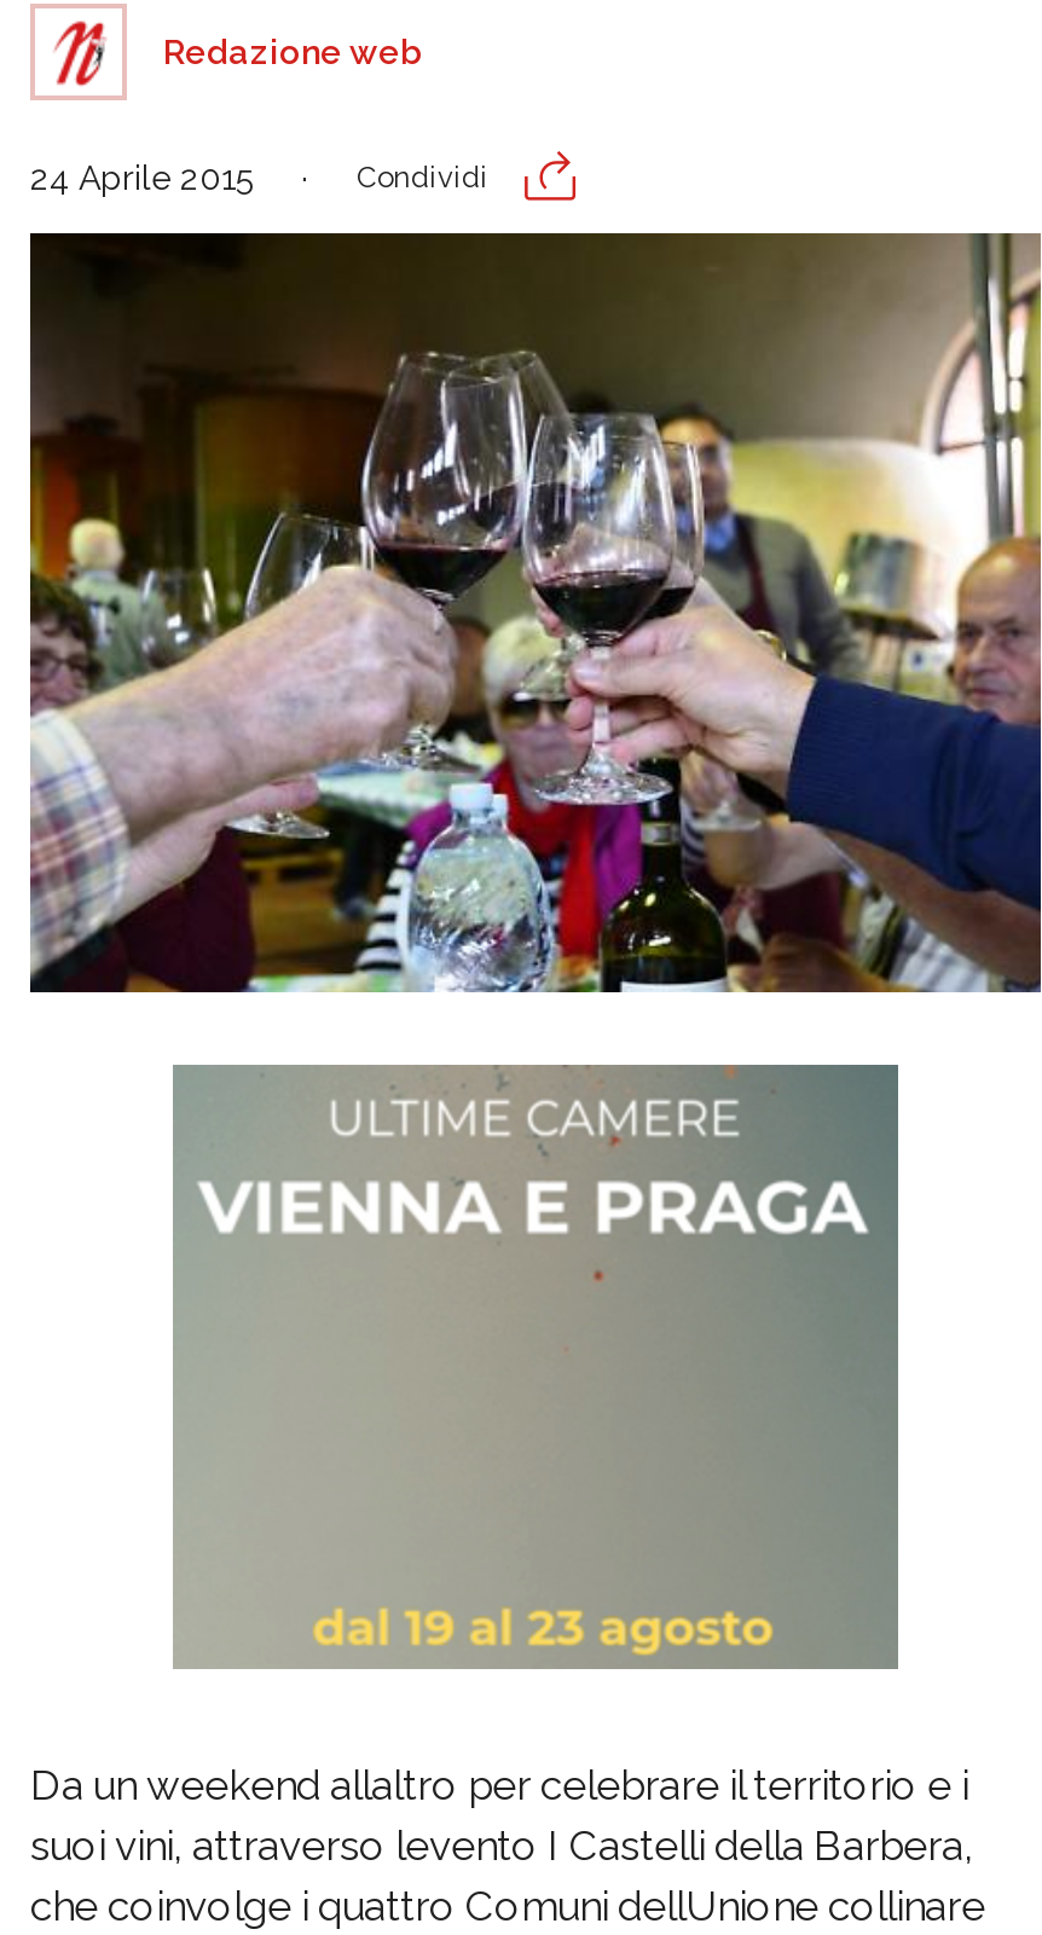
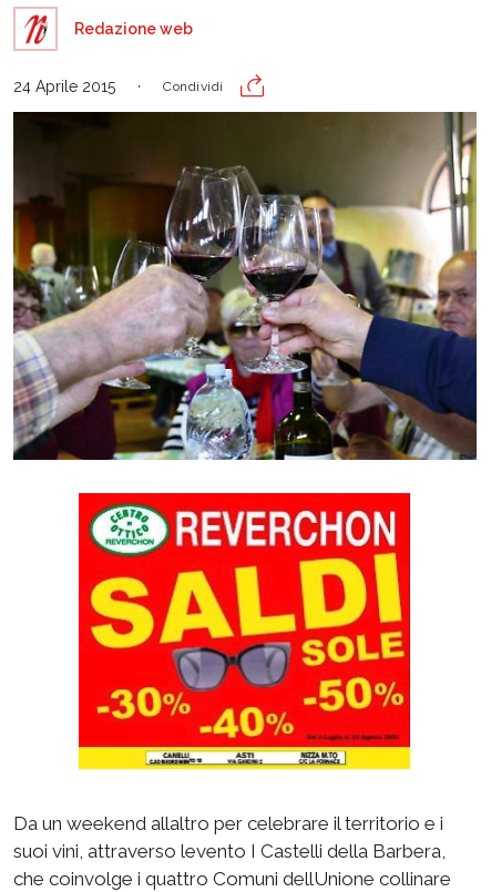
[170,1062,901,1672] [image] -> [78,492,411,770] [image]

